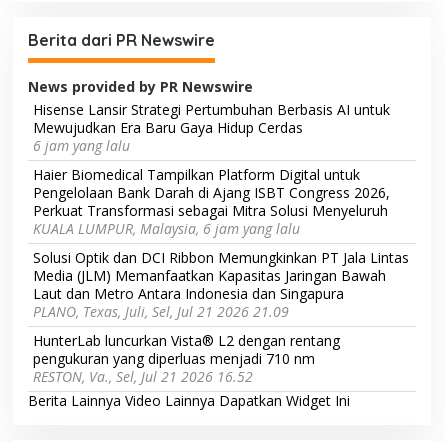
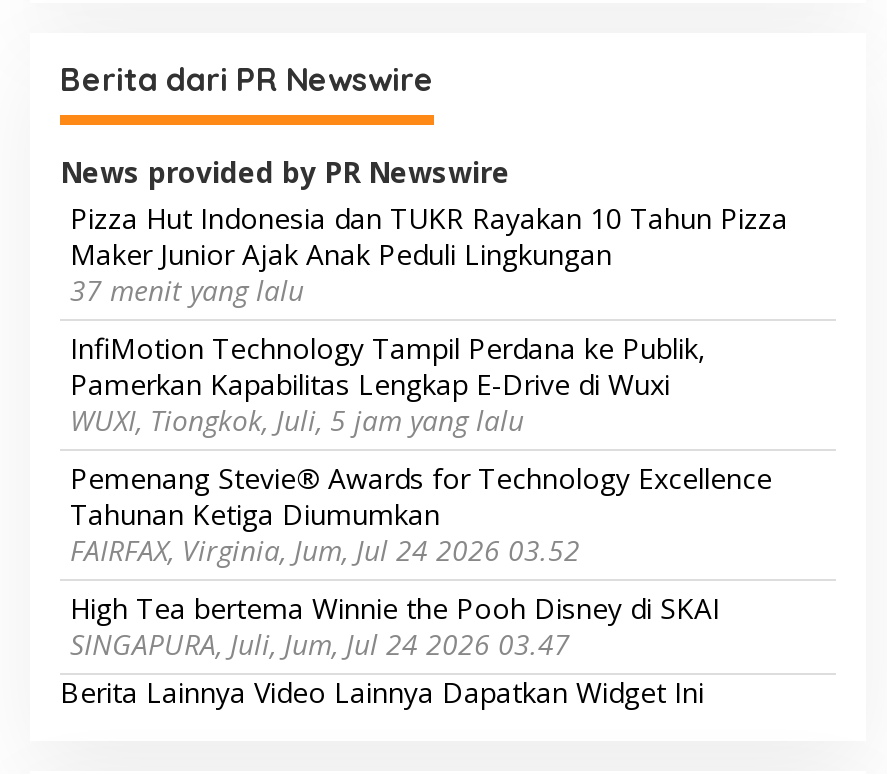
[33,100,390,155] Hisense Lansir Strategi Pertumbuhan Berbasis AI untuk | Mewujudkan Era Baru Gaya Hidup Cerdas | 6 jam yang lalu -> [70,198,788,308] Pizza Hut Indonesia dan TUKR Rayakan 10 Tahun Pizza | Maker Junior Ajak Anak Peduli Lingkungan | 37 menit yang lalu
[33,165,390,238] Haier Biomedical Tampilkan Platform Digital untuk | Pengelolaan Bank Darah di Ajang ISBT Congress 2026, | Perkuat Transformasi sebagai Mitra Solusi Menyeluruh | KUALA LUMPUR, Malaysia, 6 jam yang lalu -> [70,328,706,438] InfiMotion Technology Tampil Perdana ke Publik, | Pamerkan Kapabilitas Lengkap E-Drive di Wuxi | WUXI, Tiongkok, Juli, 5 jam yang lalu
[33,248,409,321] Solusi Optik dan DCI Ribbon Memungkinkan PT Jala Lintas | Media (JLM) Memanfaatkan Kapasitas Jaringan Bawah | Laut dan Metro Antara Indonesia dan Singapura | PLANO, Texas, Juli, Sel, Jul 21 2026 21.09 -> [70,458,772,568] Pemenang Stevie® Awards for Technology Excellence | Tahunan Ketiga Diumumkan | FAIRFAX, Virginia, Jum, Jul 24 2026 03.52
[33,331,340,386] HunterLab luncurkan Vista® L2 dengan rentang | pengukuran yang diperluas menjadi 710 nm | RESTON, Va., Sel, Jul 21 2026 16.52 -> [70,588,720,662] High Tea bertema Winnie the Pooh Disney di SKAI | SINGAPURA, Juli, Jum, Jul 24 2026 03.47

